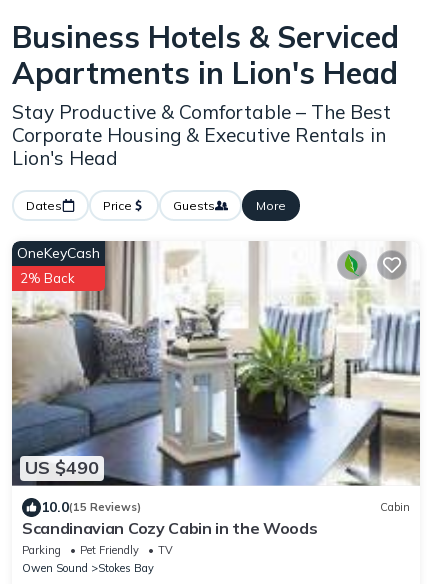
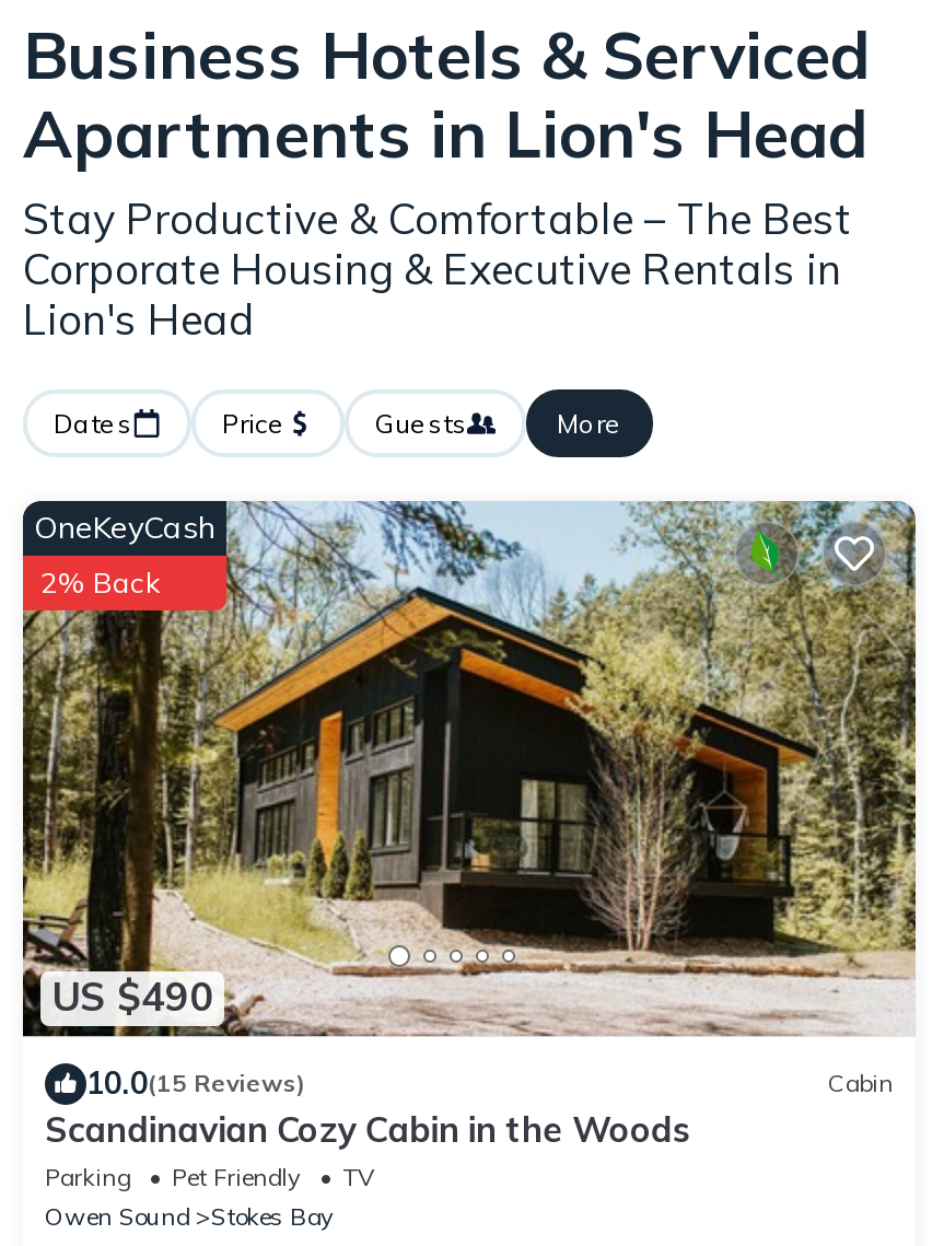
[11,240,421,486] [image] -> [21,499,918,1037] [image]

